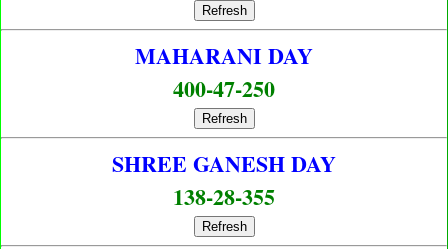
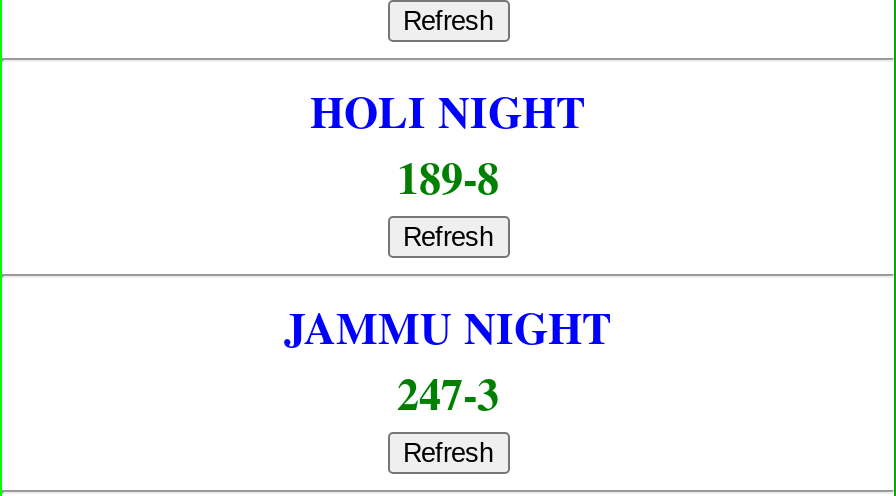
[135,39,313,105] MAHARANI DAY | 400-47-250 -> [310,78,586,210] HOLI NIGHT | 189-8
[112,147,336,213] SHREE GANESH DAY | 138-28-355 -> [284,294,612,426] JAMMU NIGHT | 247-3

